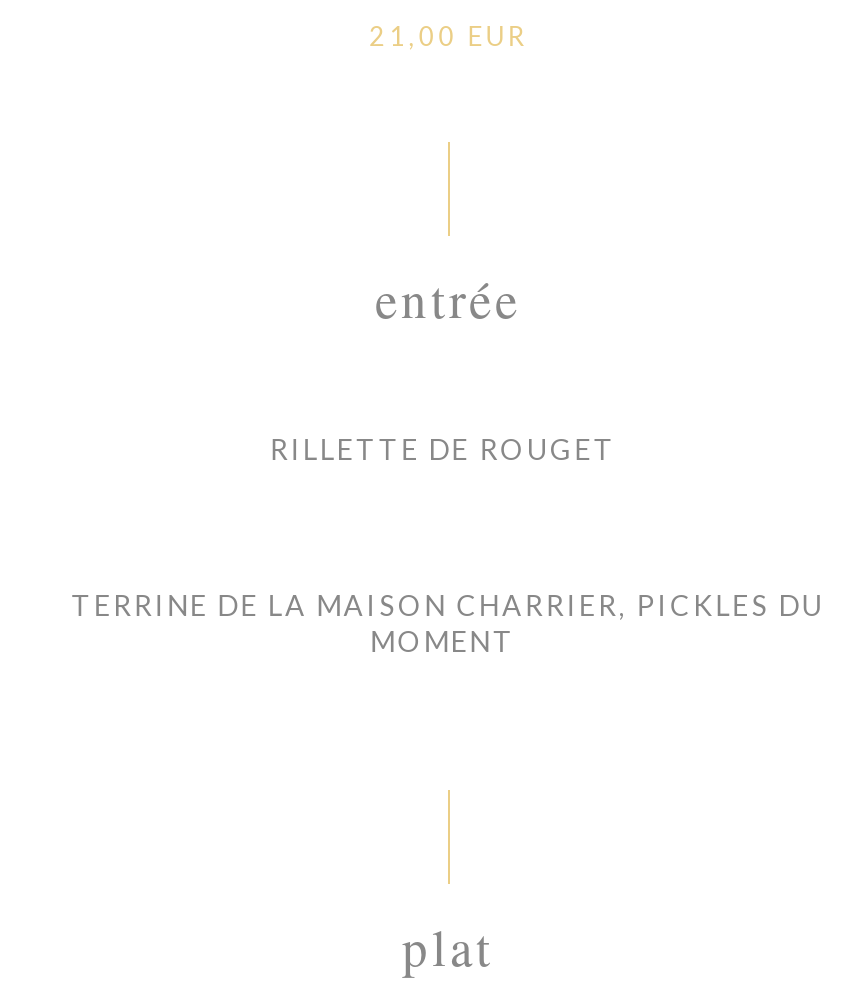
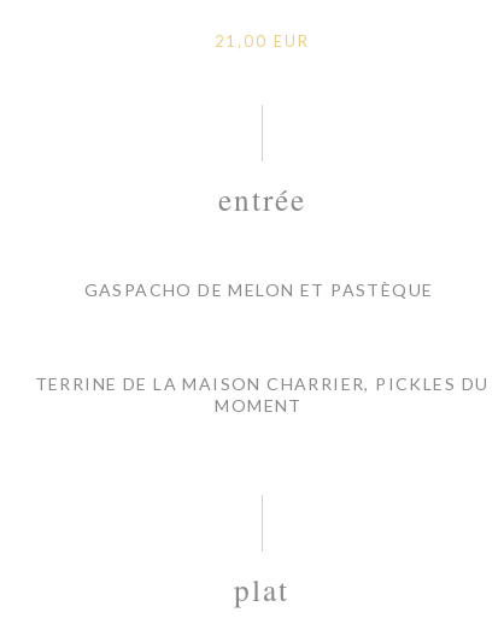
[270,432,616,466] RILLETTE DE ROUGET -> [84,279,433,300] GASPACHO DE MELON ET PASTÈQUE

